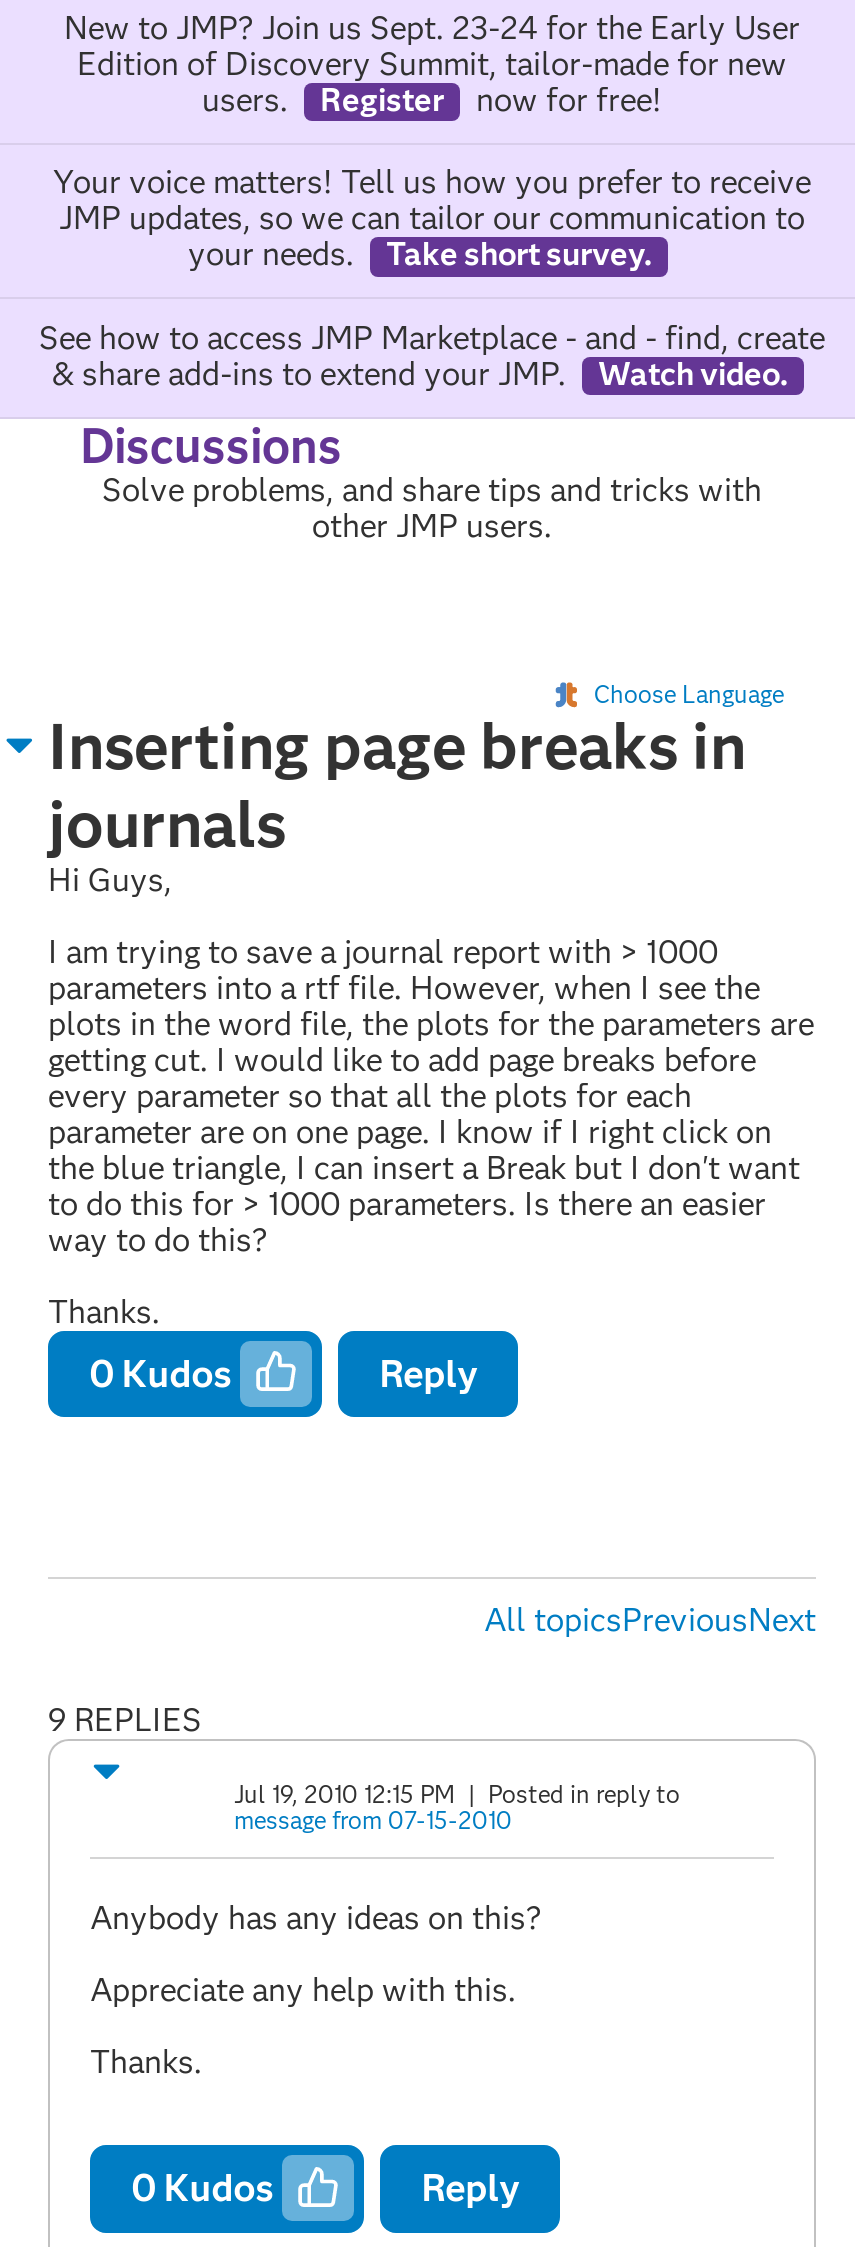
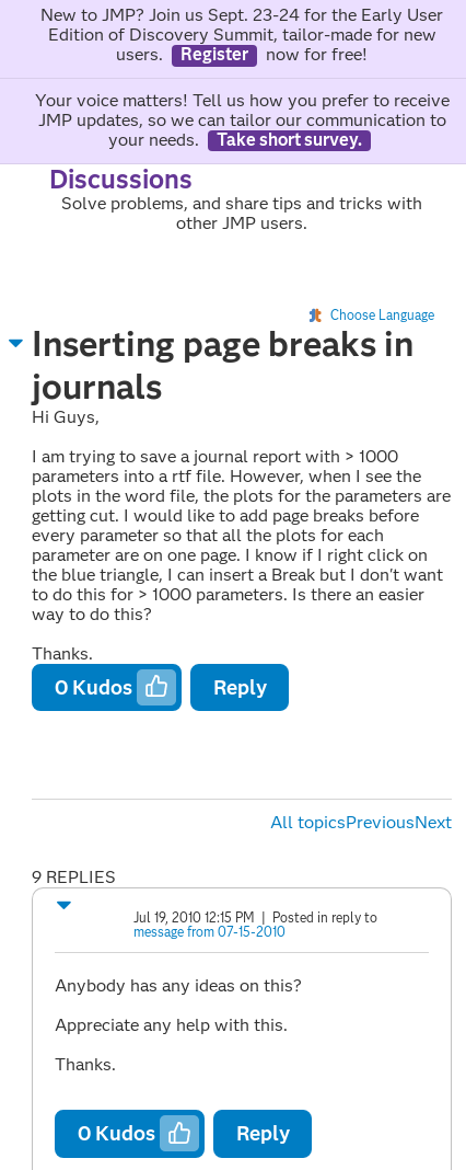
[39,318,825,392] See how to access JMP Marketplace - and - find, create | & share add-ins to extend your JMP. | Watch video. -> none

